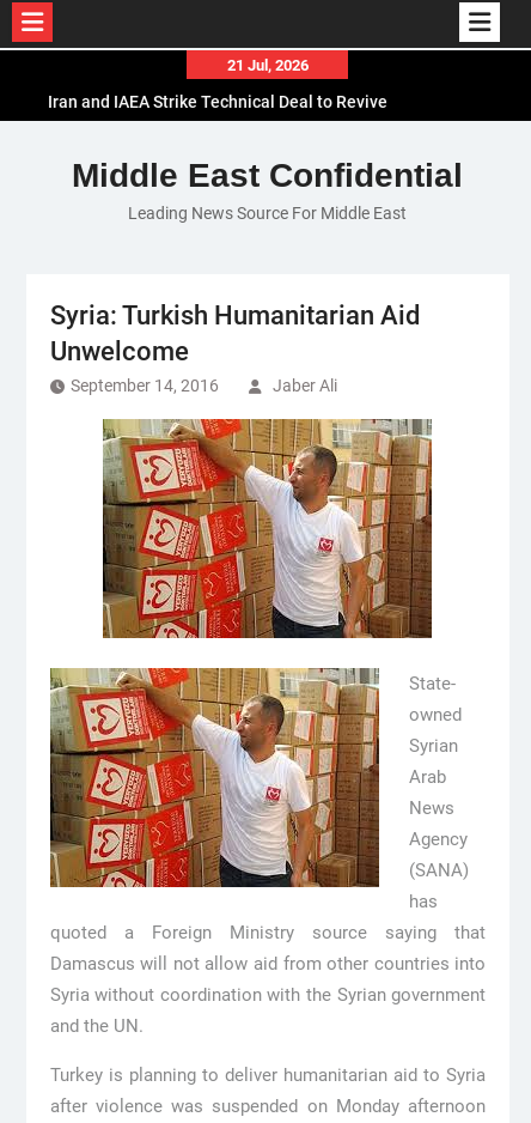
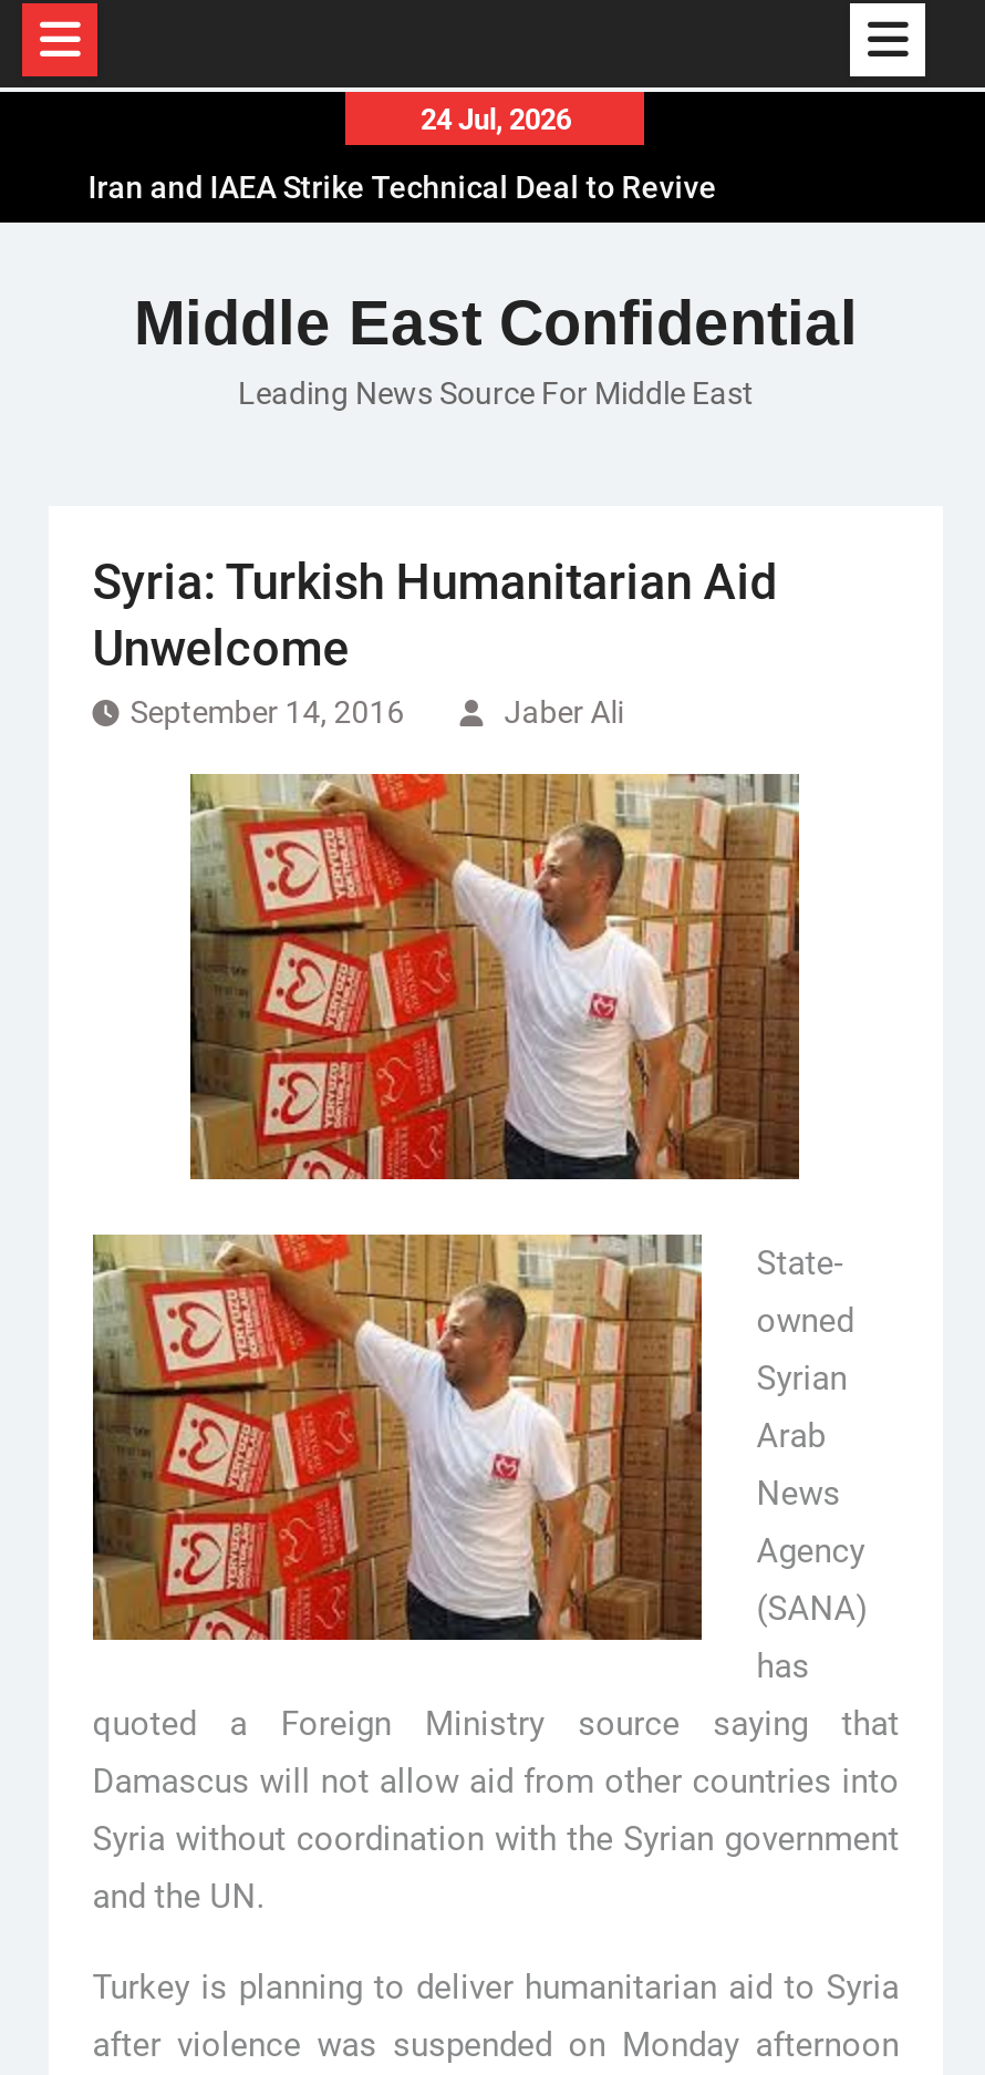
[227,56,309,74] 21 Jul, 2026 -> [421,103,571,136] 24 Jul, 2026

